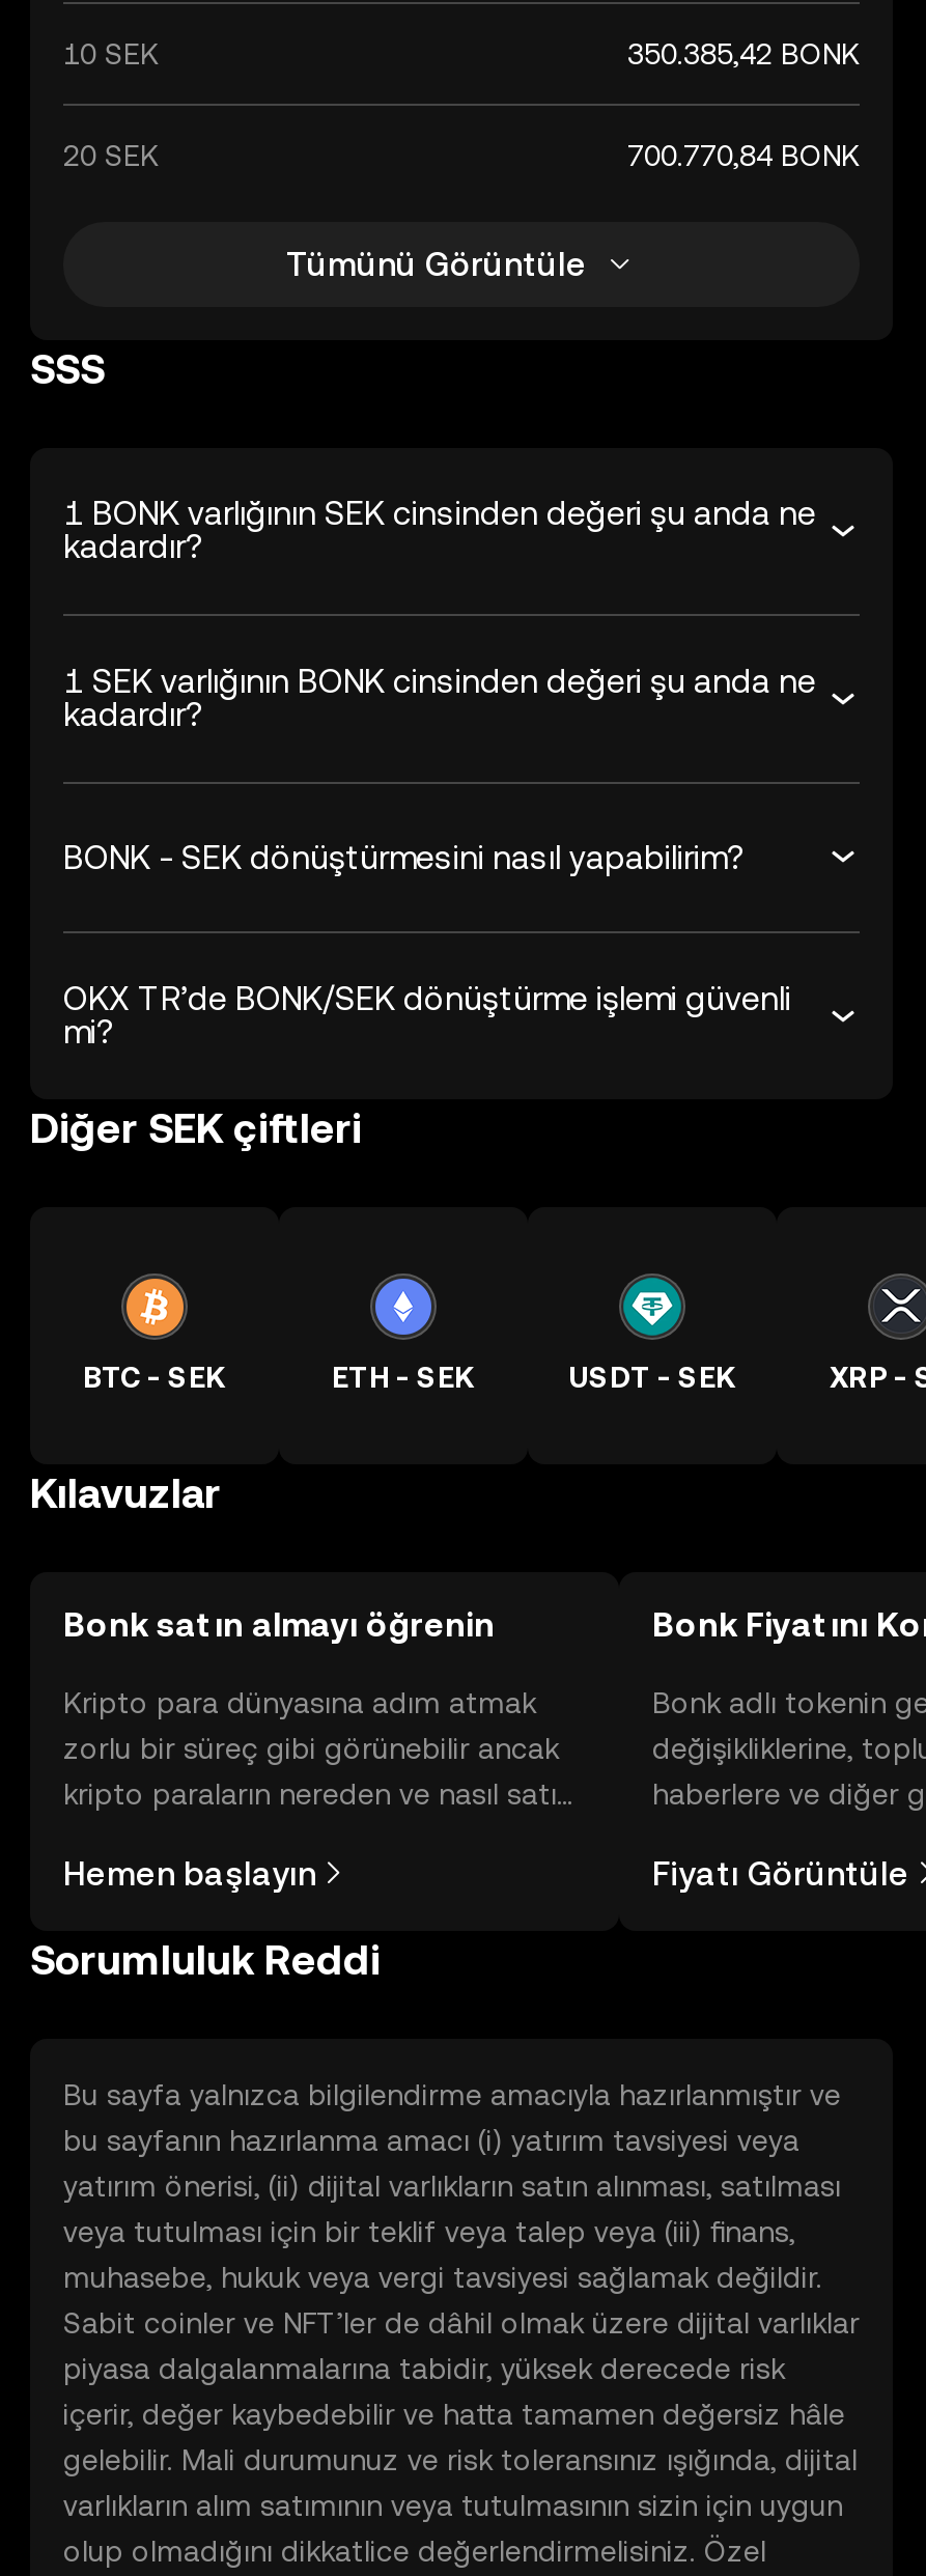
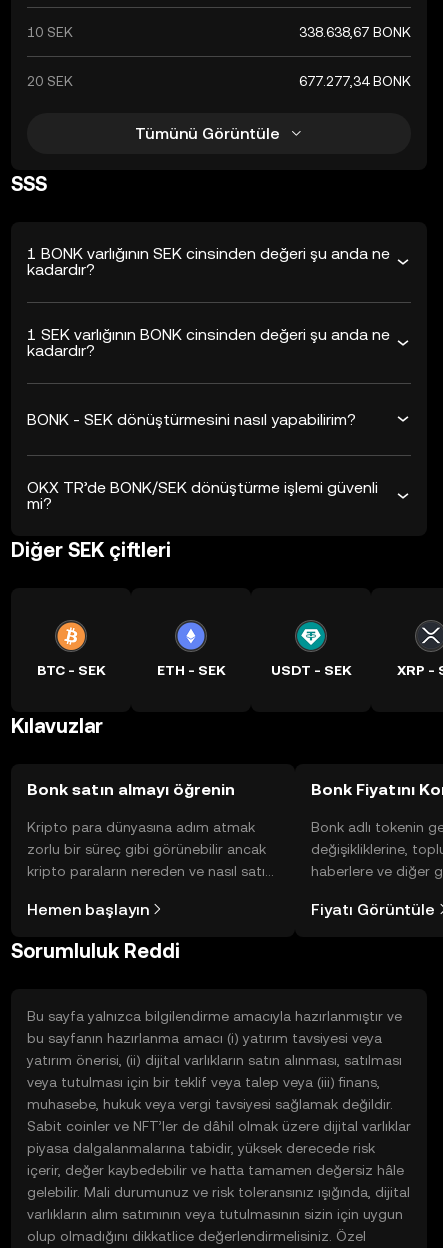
[627,37,860,71] 350.385,42 BONK -> [299,24,411,40] 338.638,67 BONK
[627,139,860,172] 700.770,84 BONK -> [299,73,411,89] 677.277,34 BONK

